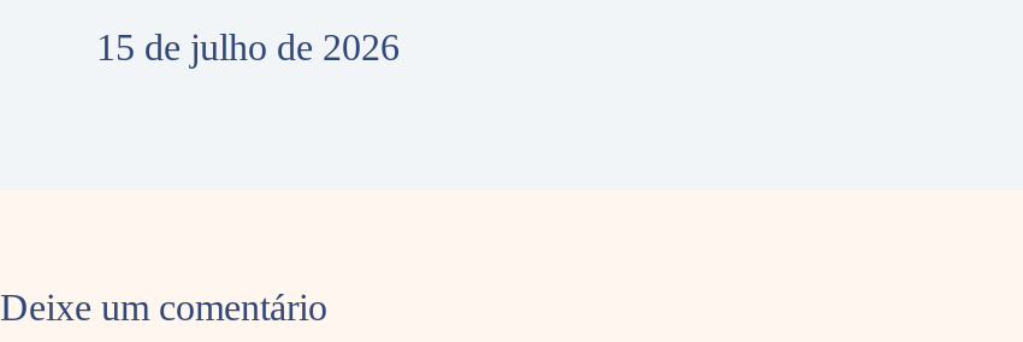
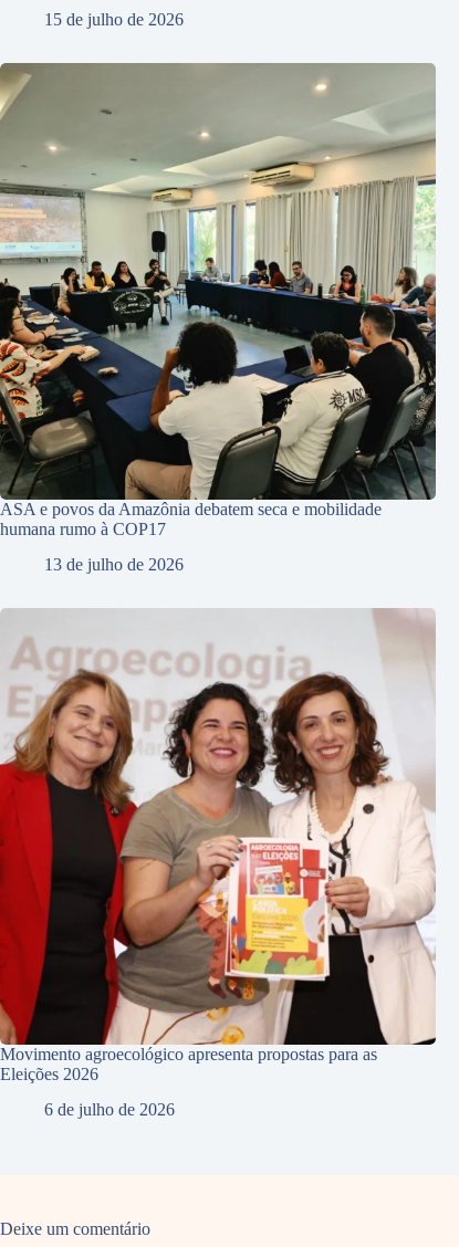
none -> [0,62,437,574] [image] | ASA e povos da Amazônia debatem seca e mobilidade | humana rumo à COP17 | 13 de julho de 2026
none -> [0,608,437,1119] [image] | Movimento agroecológico apresenta propostas para as | Eleições 2026 | 6 de julho de 2026

